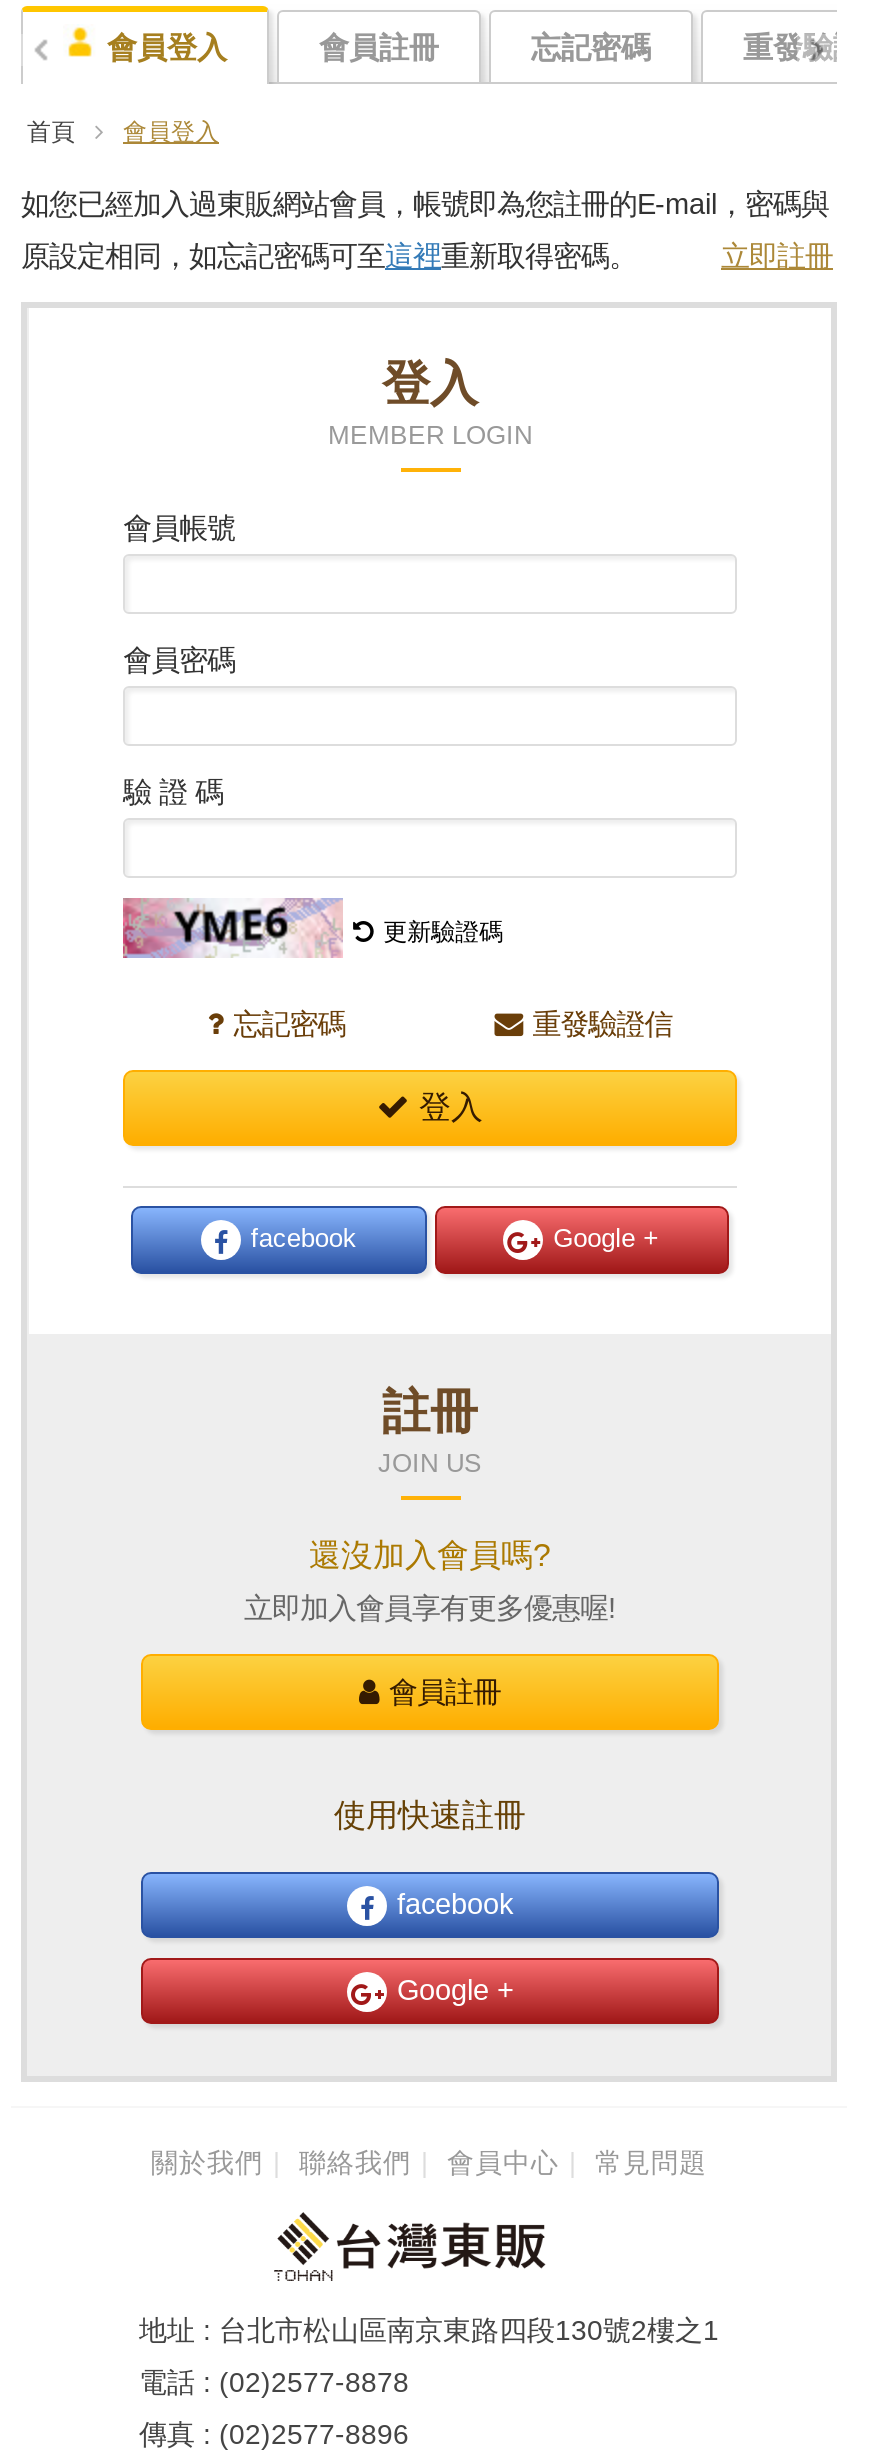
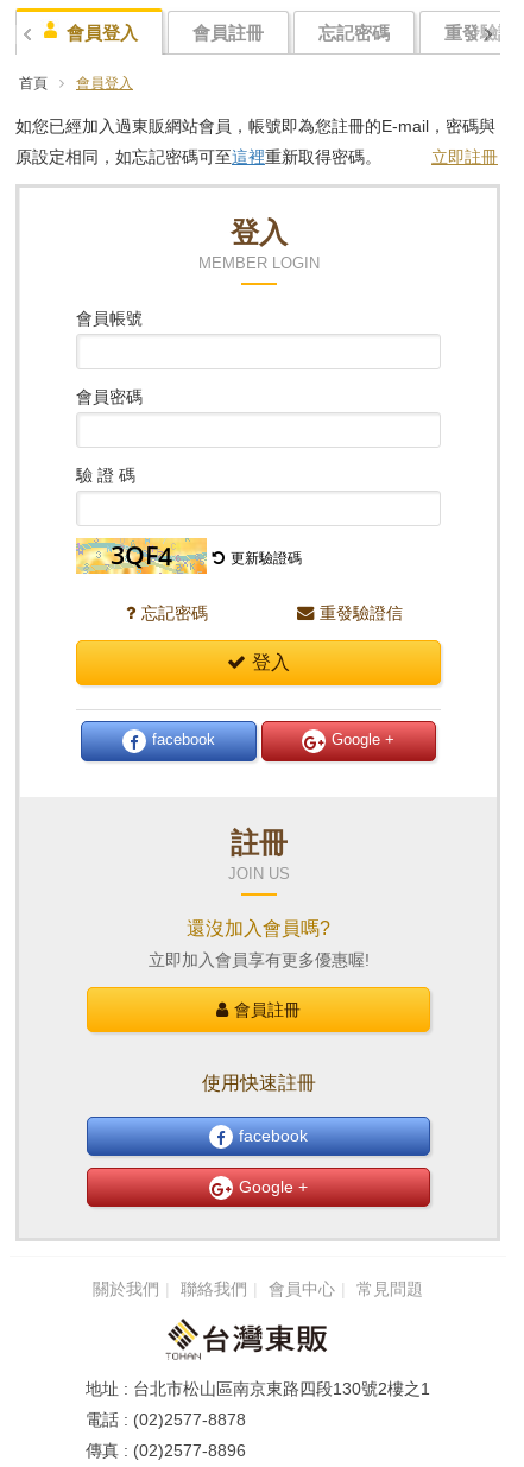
[121,896,343,960] [image] -> [75,537,207,575] [image]

